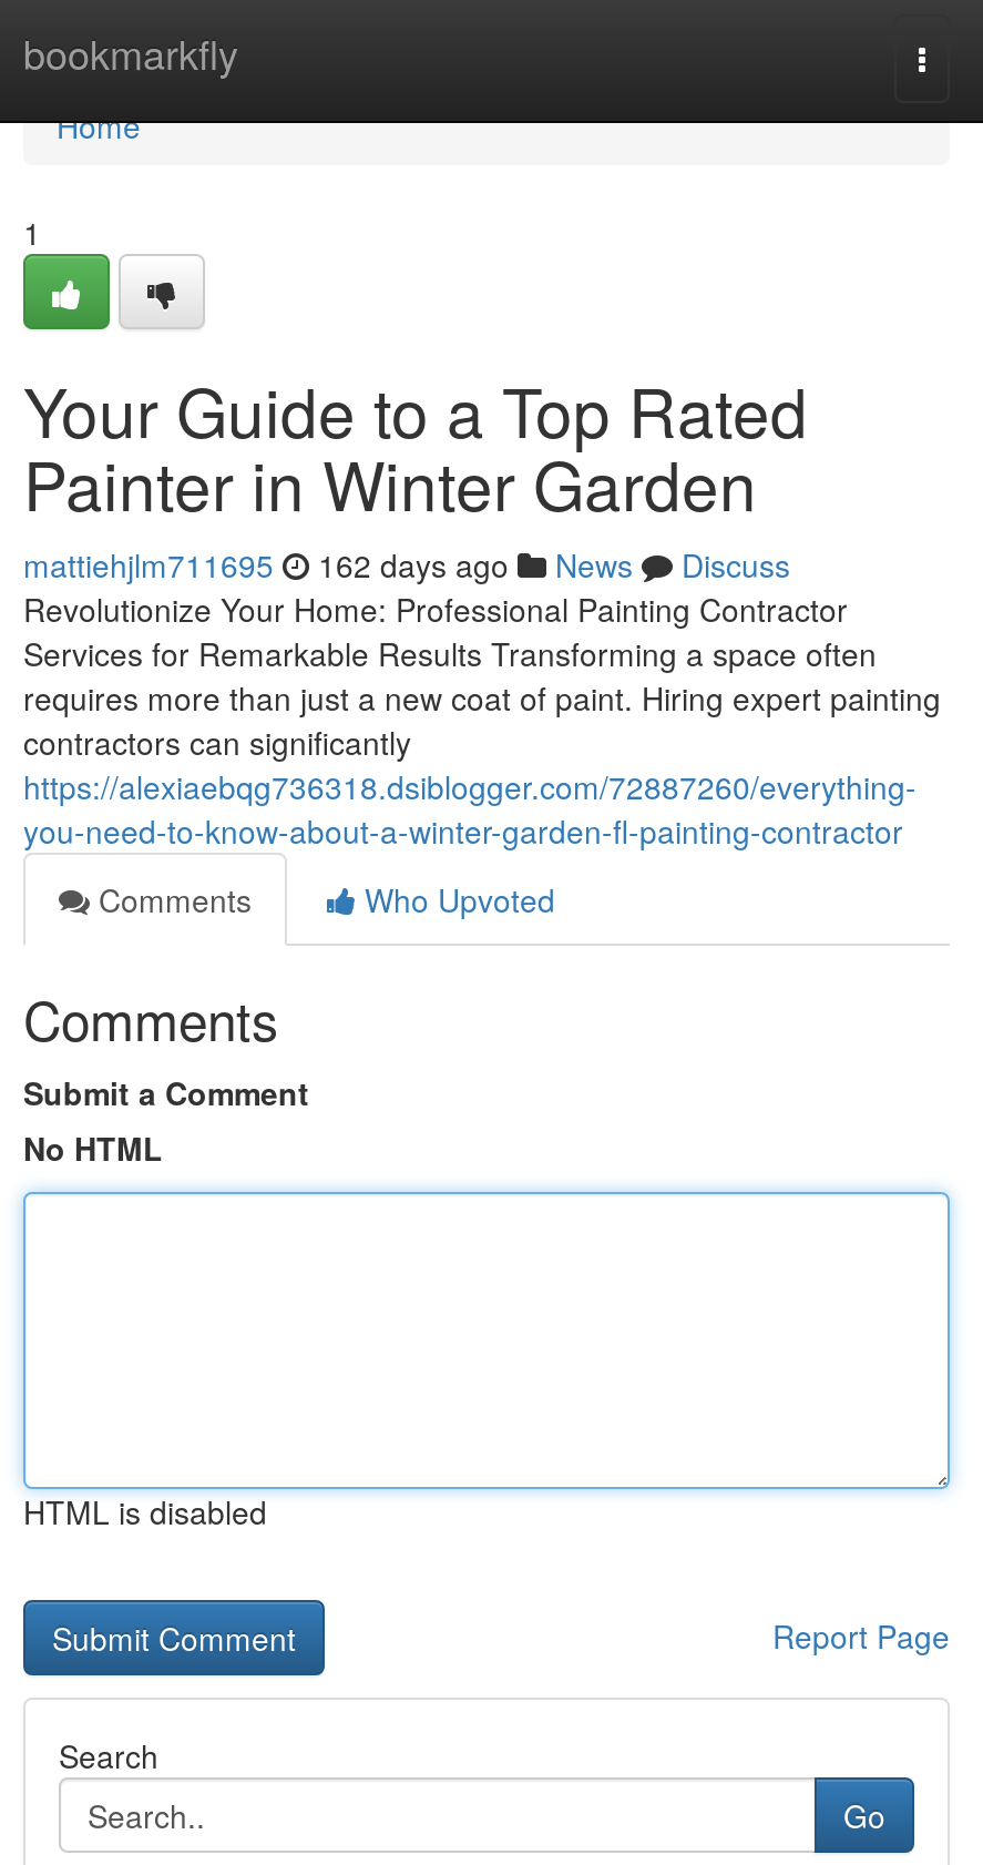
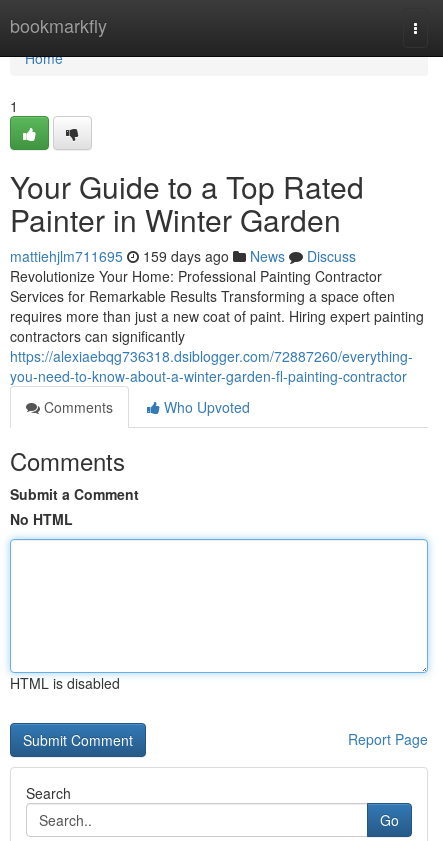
[23,542,790,587] mattiehjlm711695 162 days ago News Discuss -> [10,246,356,266] mattiehjlm711695 159 days ago News Discuss

